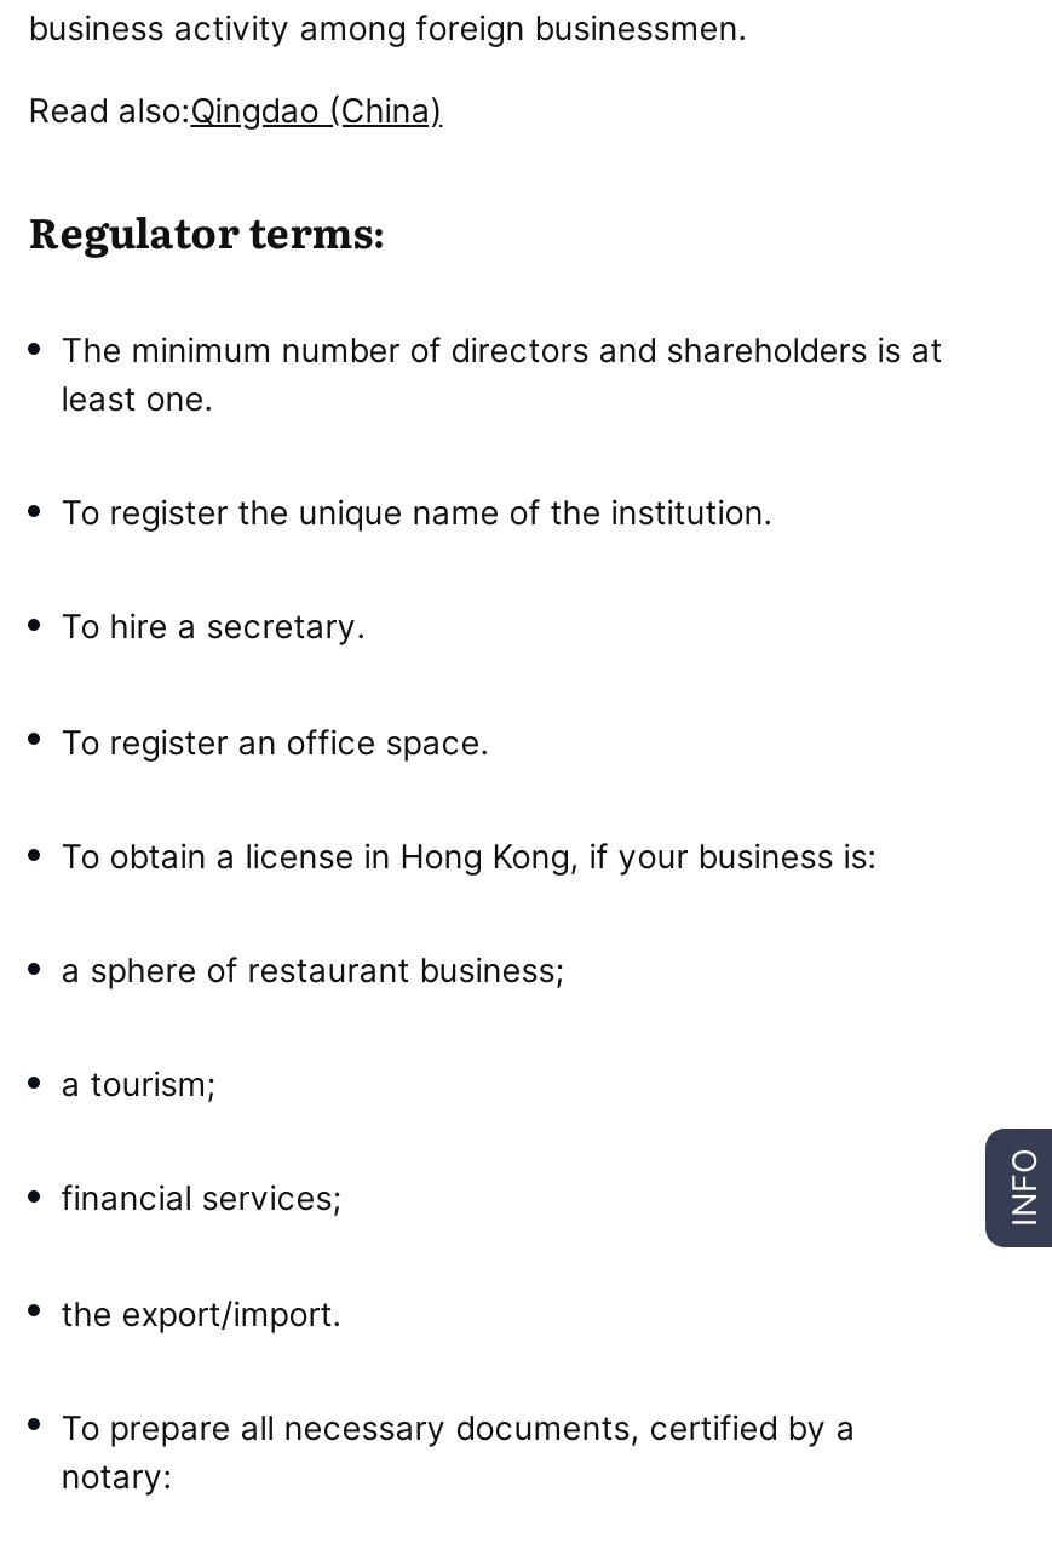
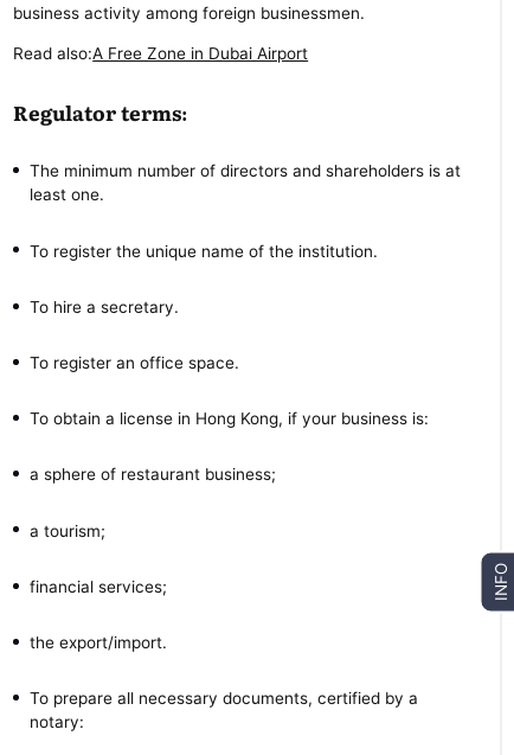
[28,90,442,129] Read also:Qingdao (China) -> [13,44,308,63] Read also:A Free Zone in Dubai Airport

